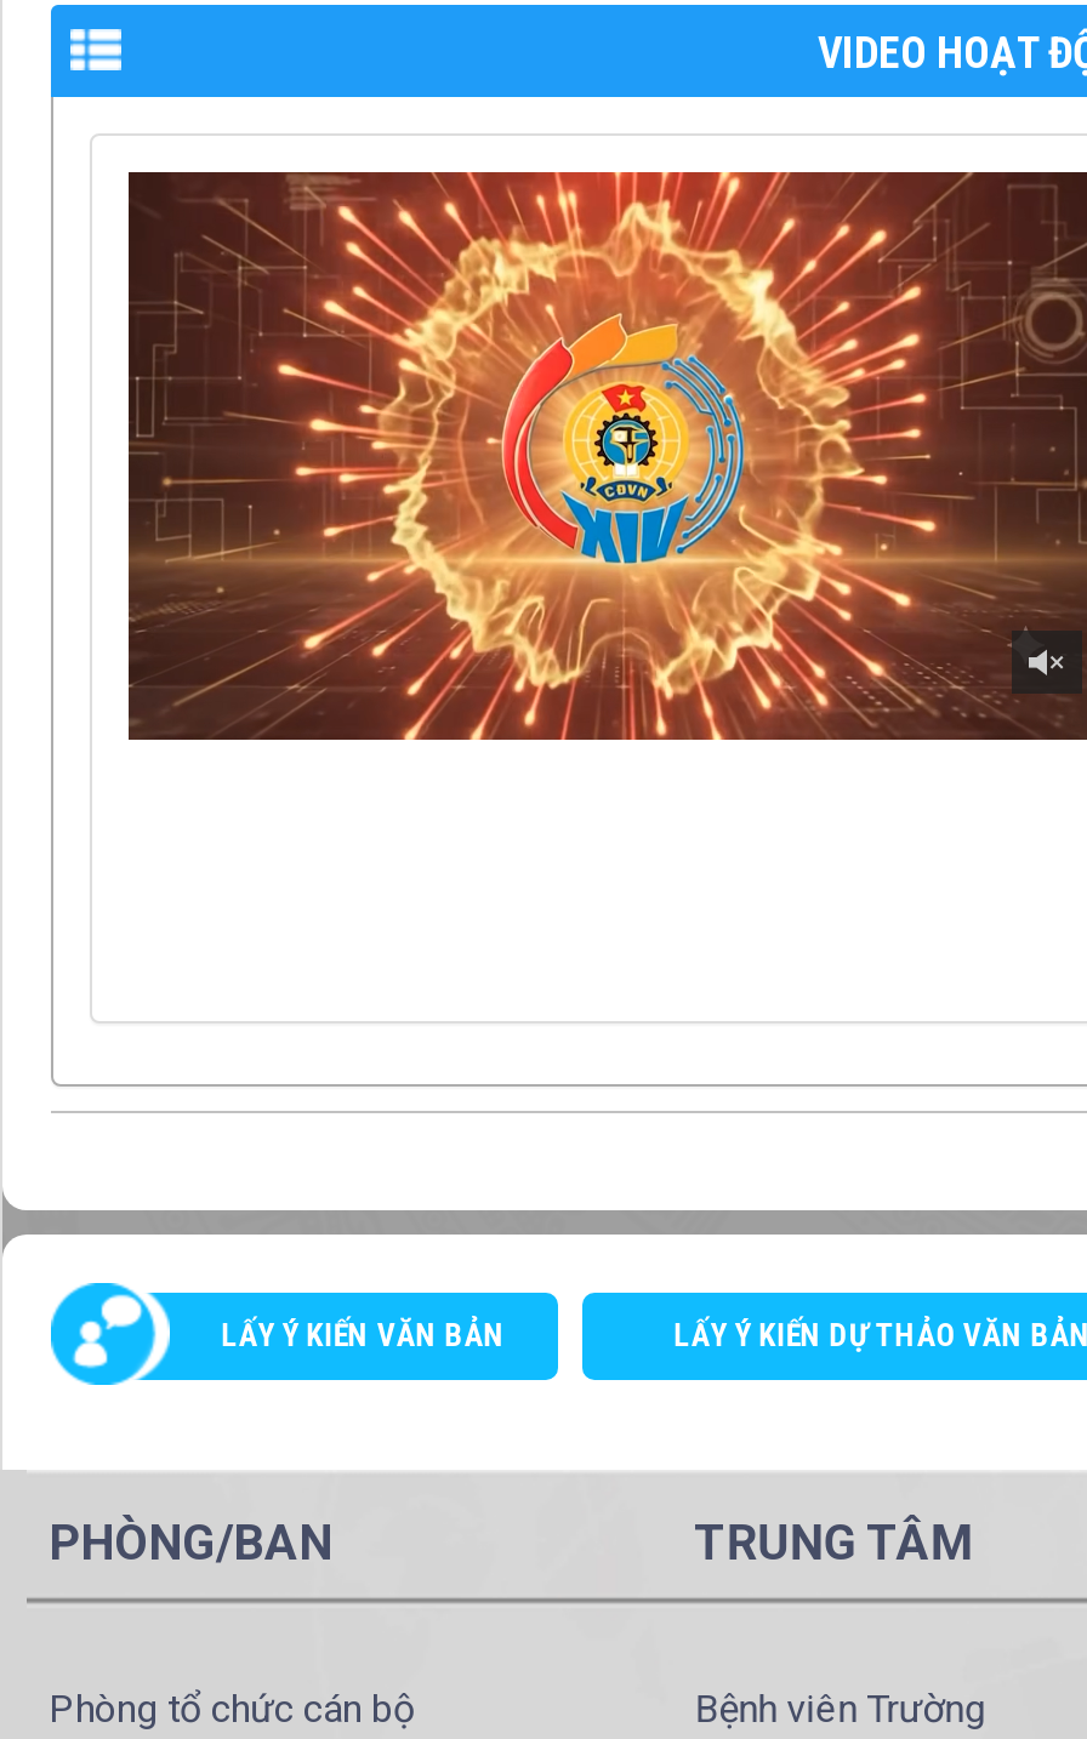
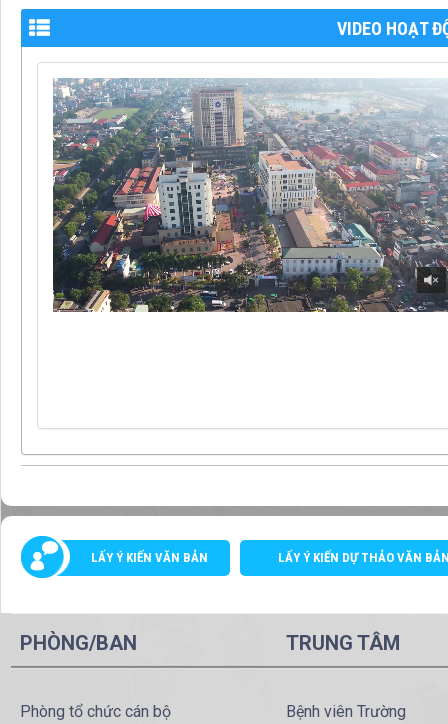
[126,170,1080,742] [image] -> [52,78,445,313] [image]

